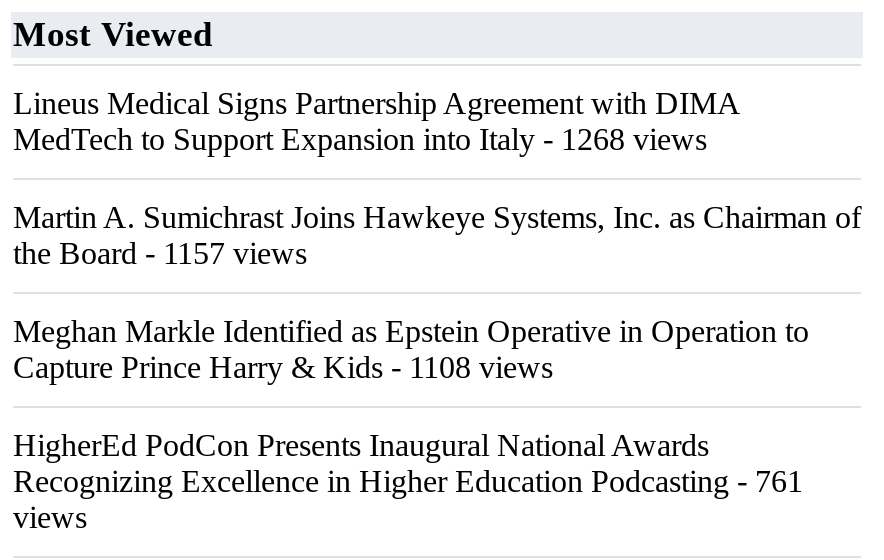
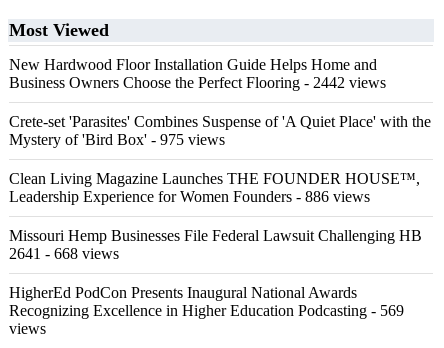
[13,86,861,384] Lineus Medical Signs Partnership Agreement with DIMA | MedTech to Support Expansion into Italy - 1268 views | Martin A. Sumichrast Joins Hawkeye Systems, Inc. as Chairman of | the Board - 1157 views | Meghan Markle Identified as Epstein Operative in Operation to | Capture Prince Harry & Kids - 1108 views -> [9,56,431,262] New Hardwood Floor Installation Guide Helps Home and | Business Owners Choose the Perfect Flooring - 2442 views | Crete-set 'Parasites' Combines Suspense of 'A Quiet Place' with the | Mystery of 'Bird Box' - 975 views | Clean Living Magazine Launches THE FOUNDER HOUSE™, | Leadership Experience for Women Founders - 886 views | Missouri Hemp Businesses File Federal Lawsuit Challenging HB | 2641 - 668 views
[13,464,803,498] Recognizing Excellence in Higher Education Podcasting - 761 -> [9,302,404,319] Recognizing Excellence in Higher Education Podcasting - 569

